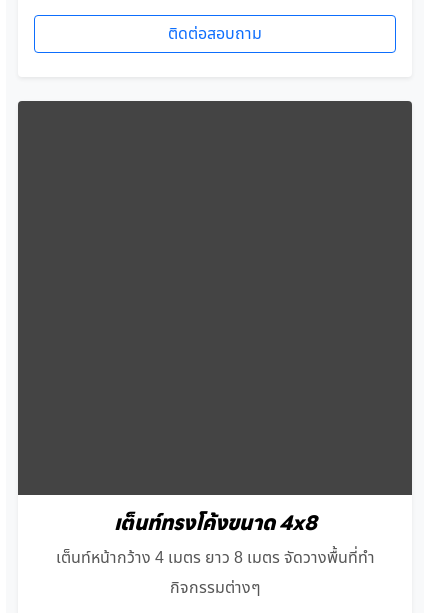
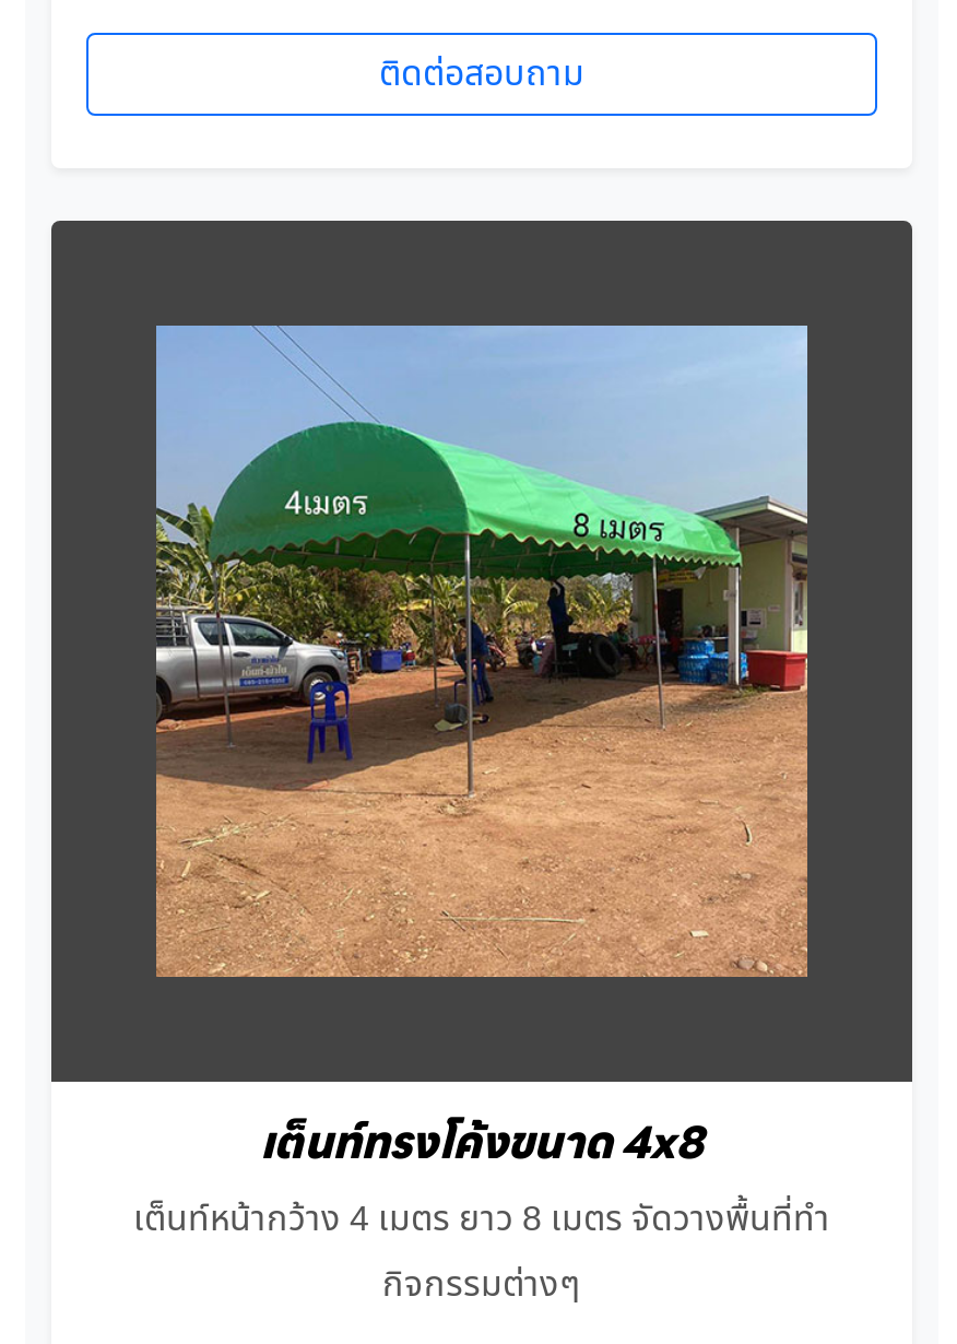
none -> [154,323,810,979] [image]

